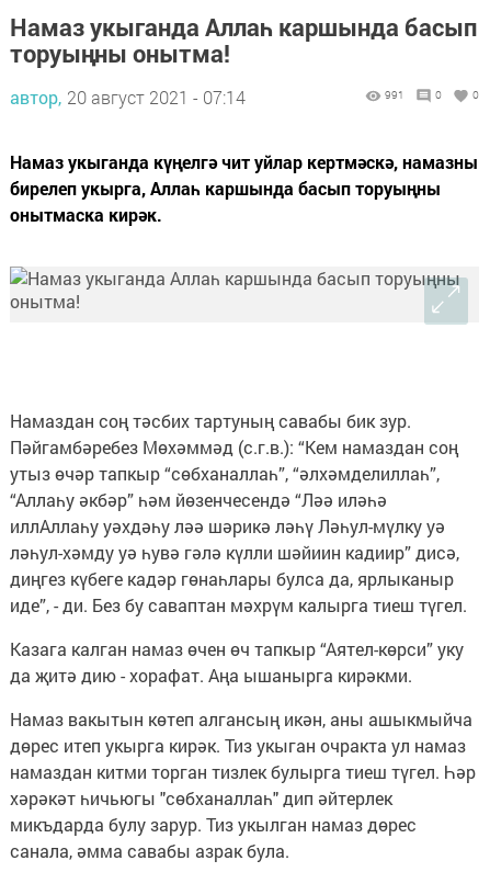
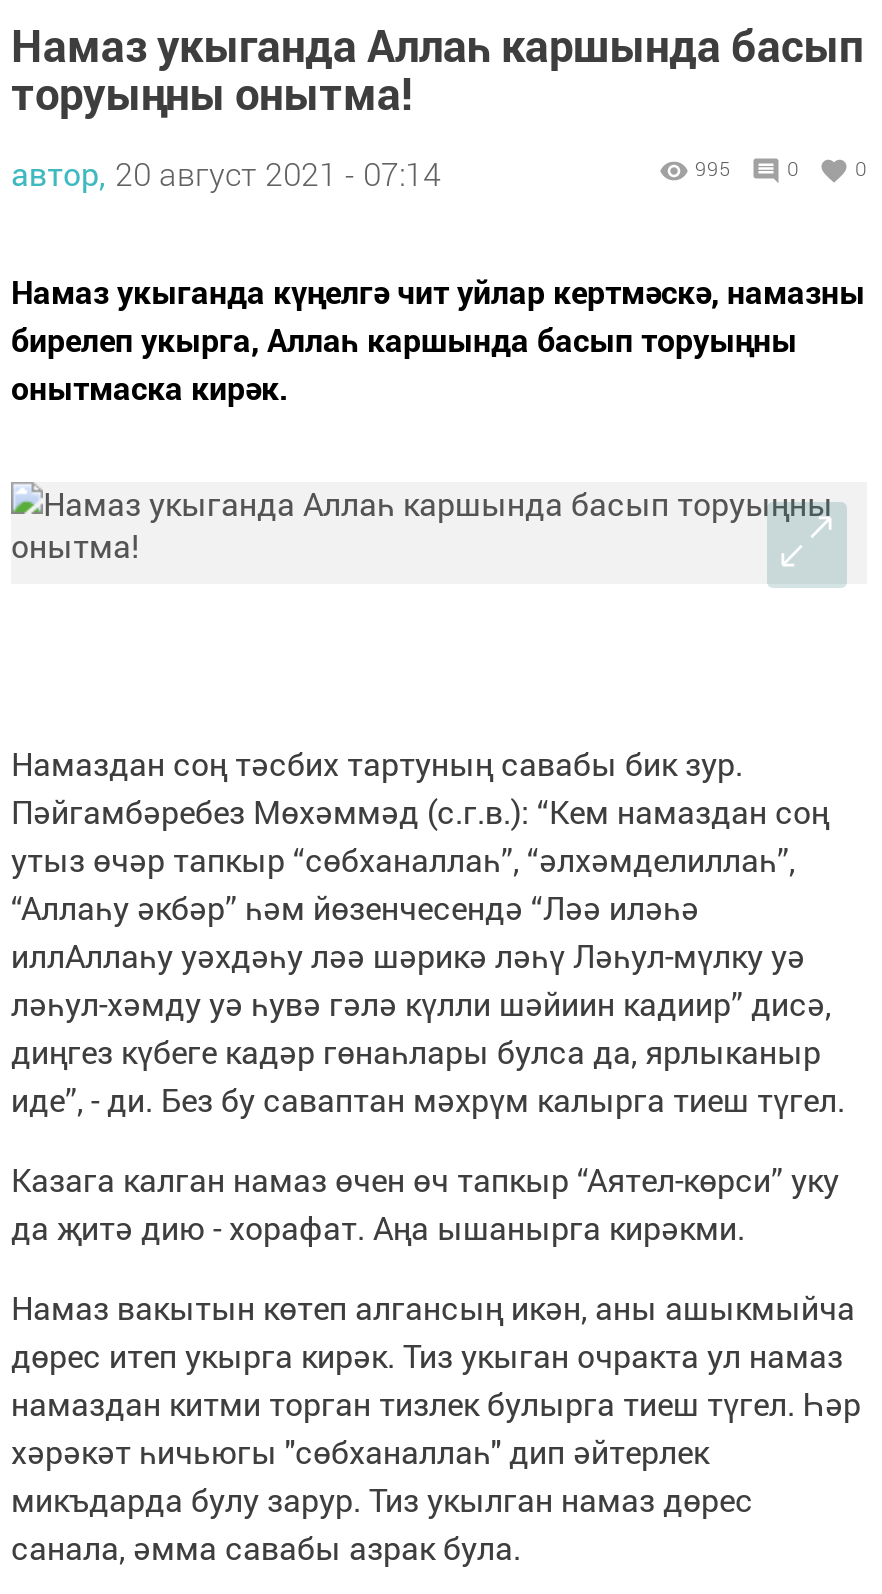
[385,88,404,102] 991 -> [695,157,731,183] 995

